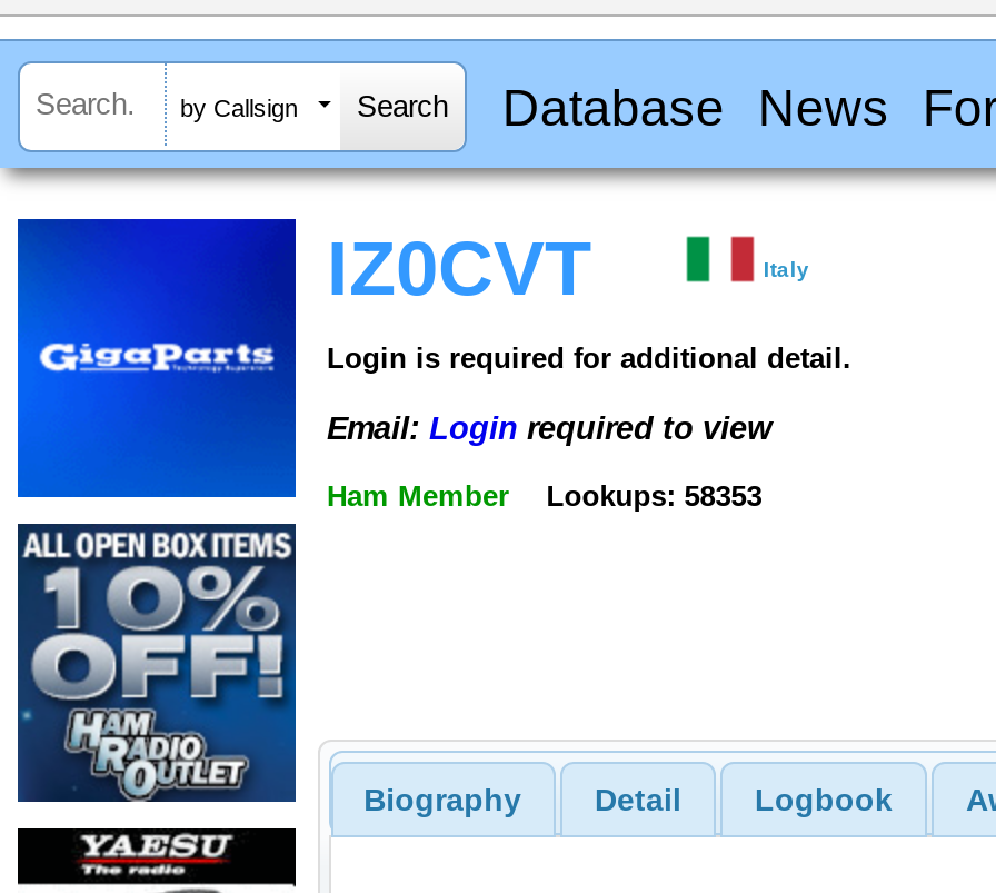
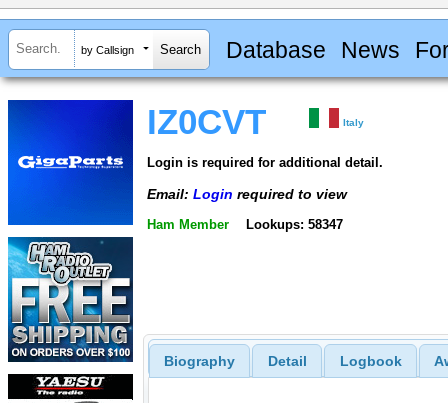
[327,478,762,512] Ham Member Lookups: 58353 -> [147,217,343,232] Ham Member Lookups: 58347
[16,522,296,802] [image] -> [7,237,133,363] [image]

